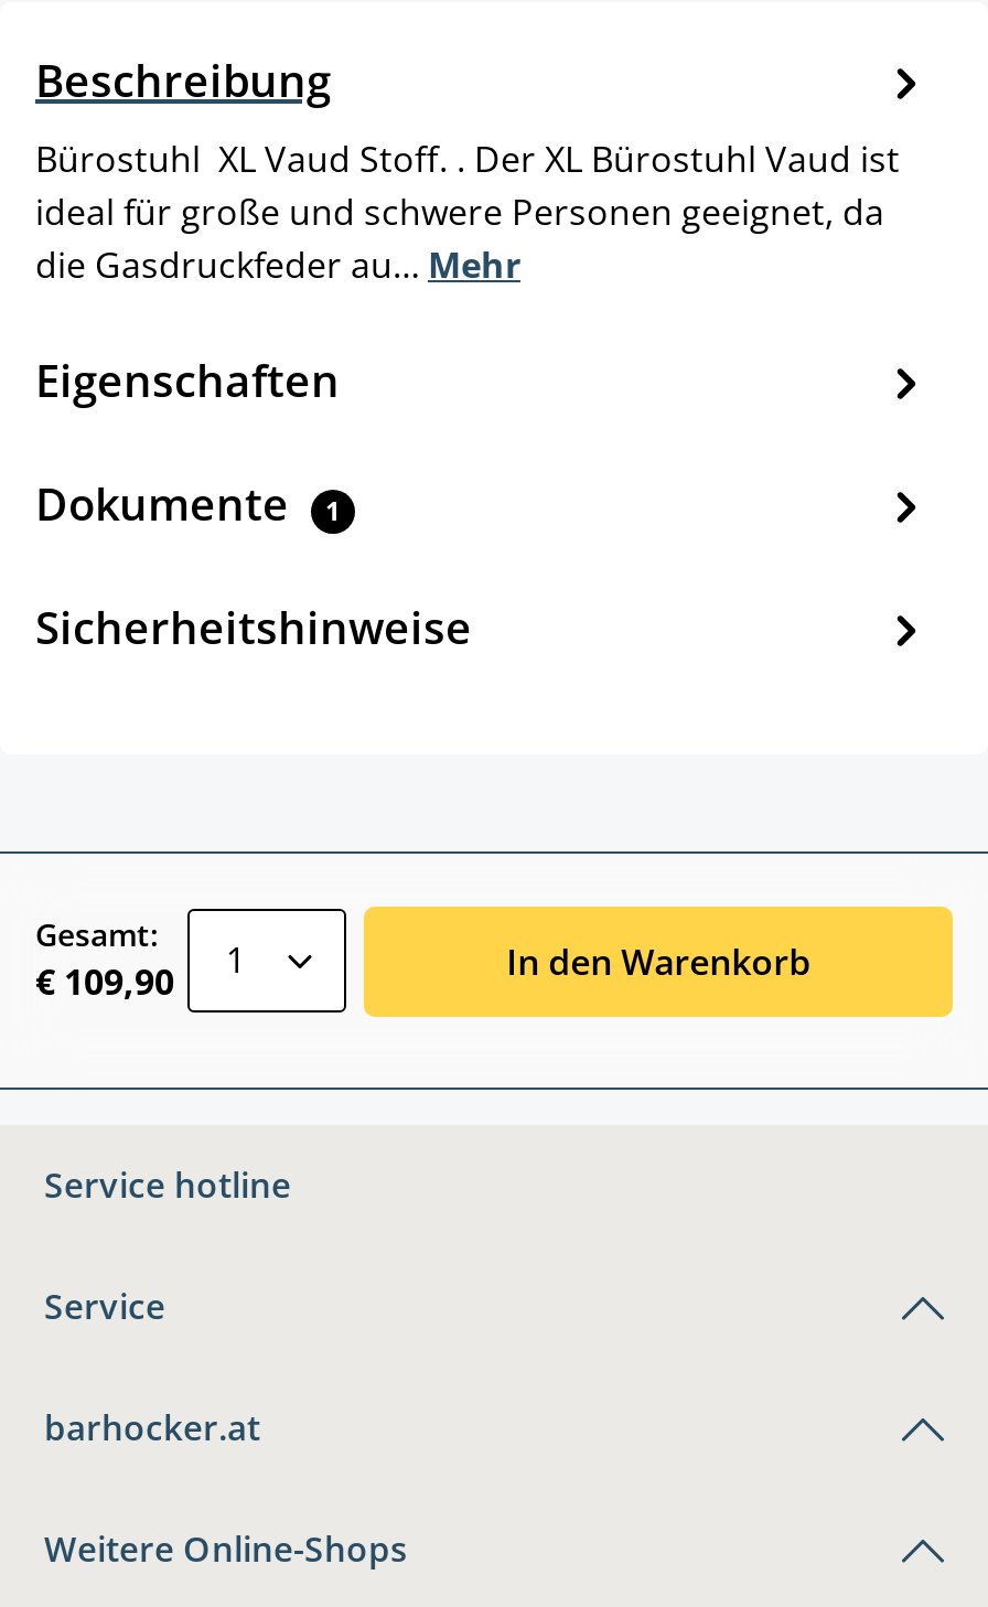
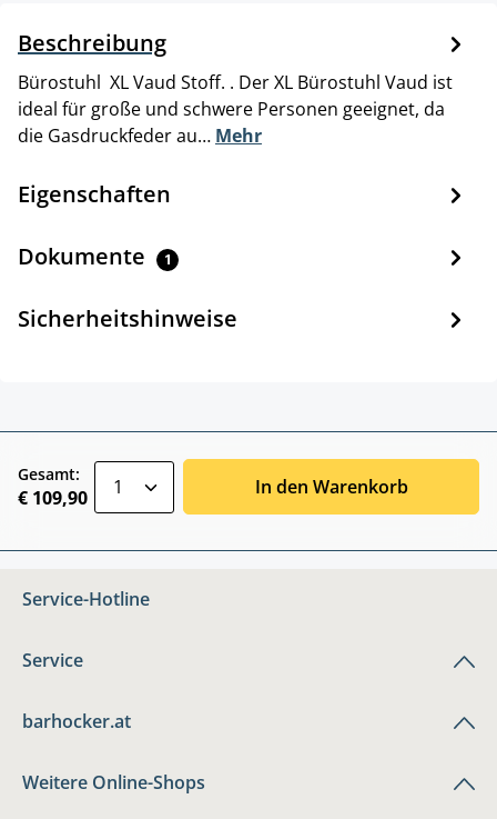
[44,1160,291,1208] Service hotline -> [22,587,150,611] Service-Hotline

